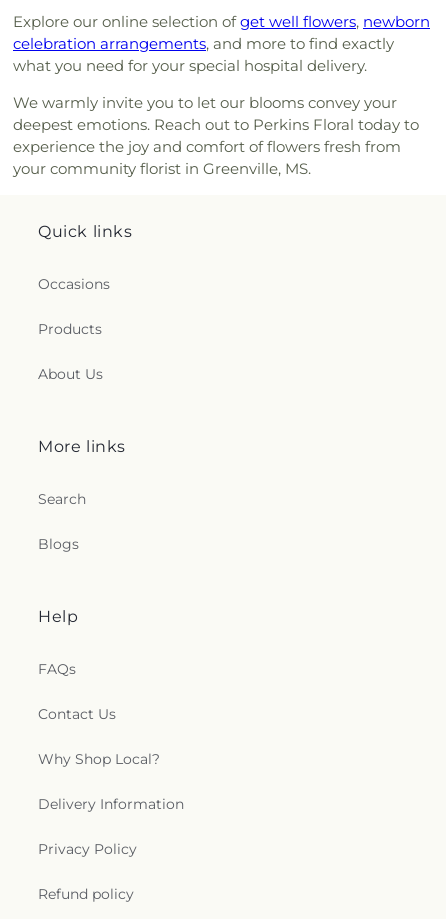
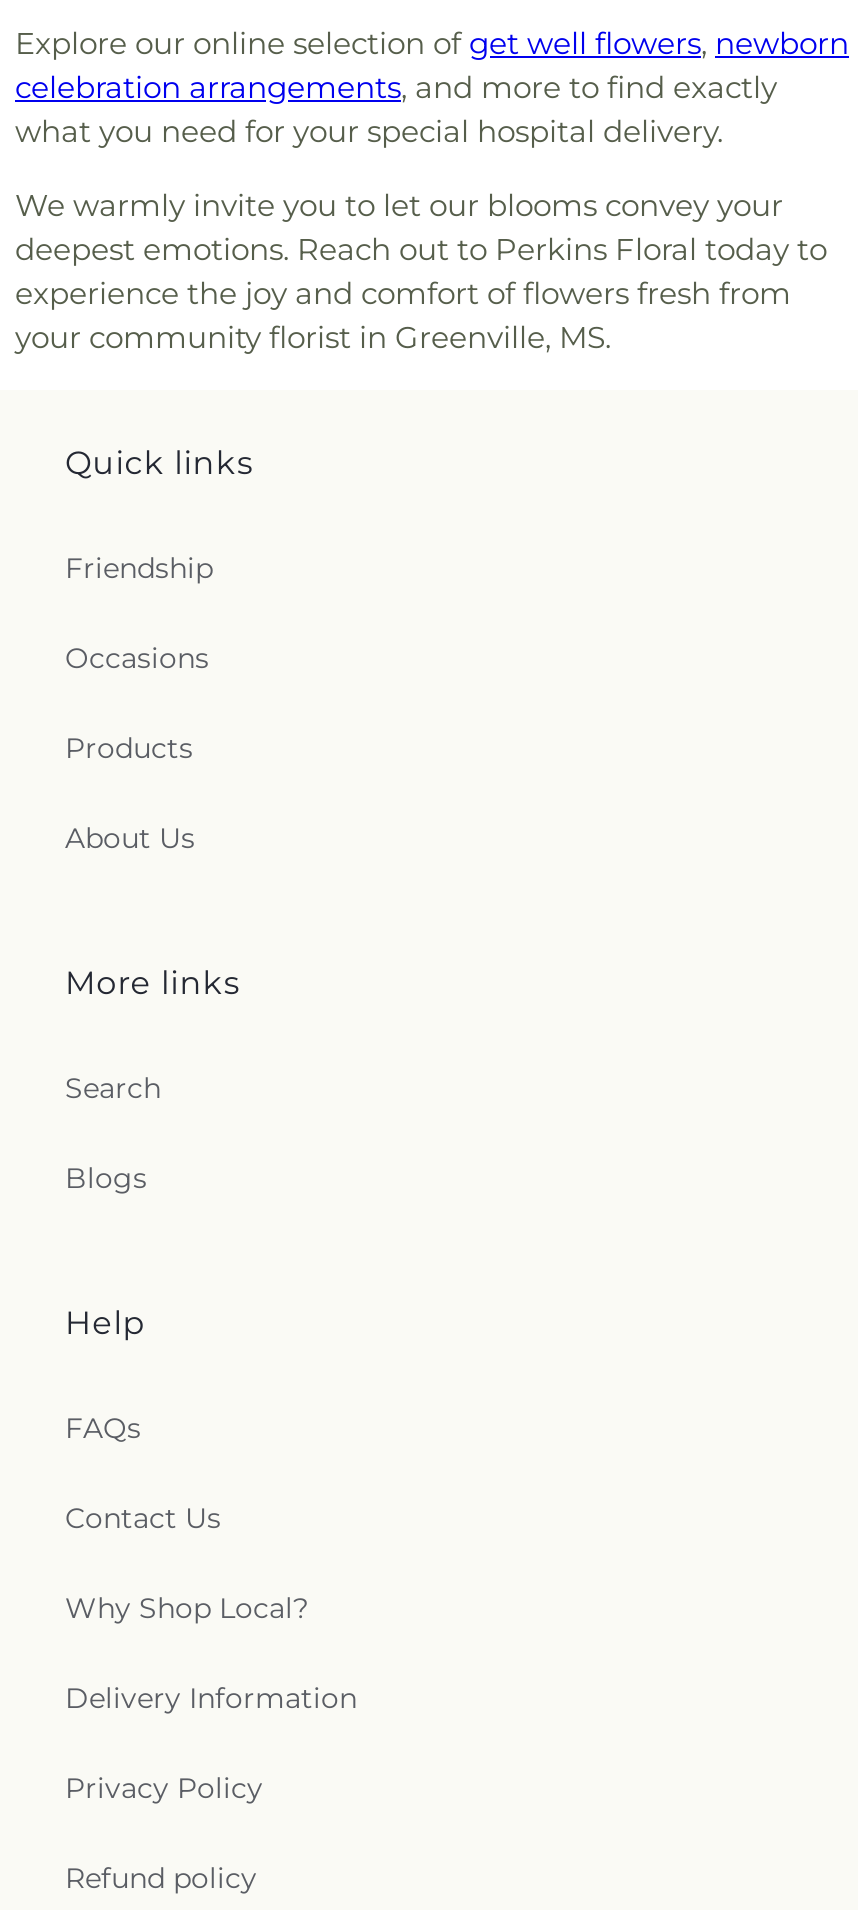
none -> [65,550,213,586] Friendship

